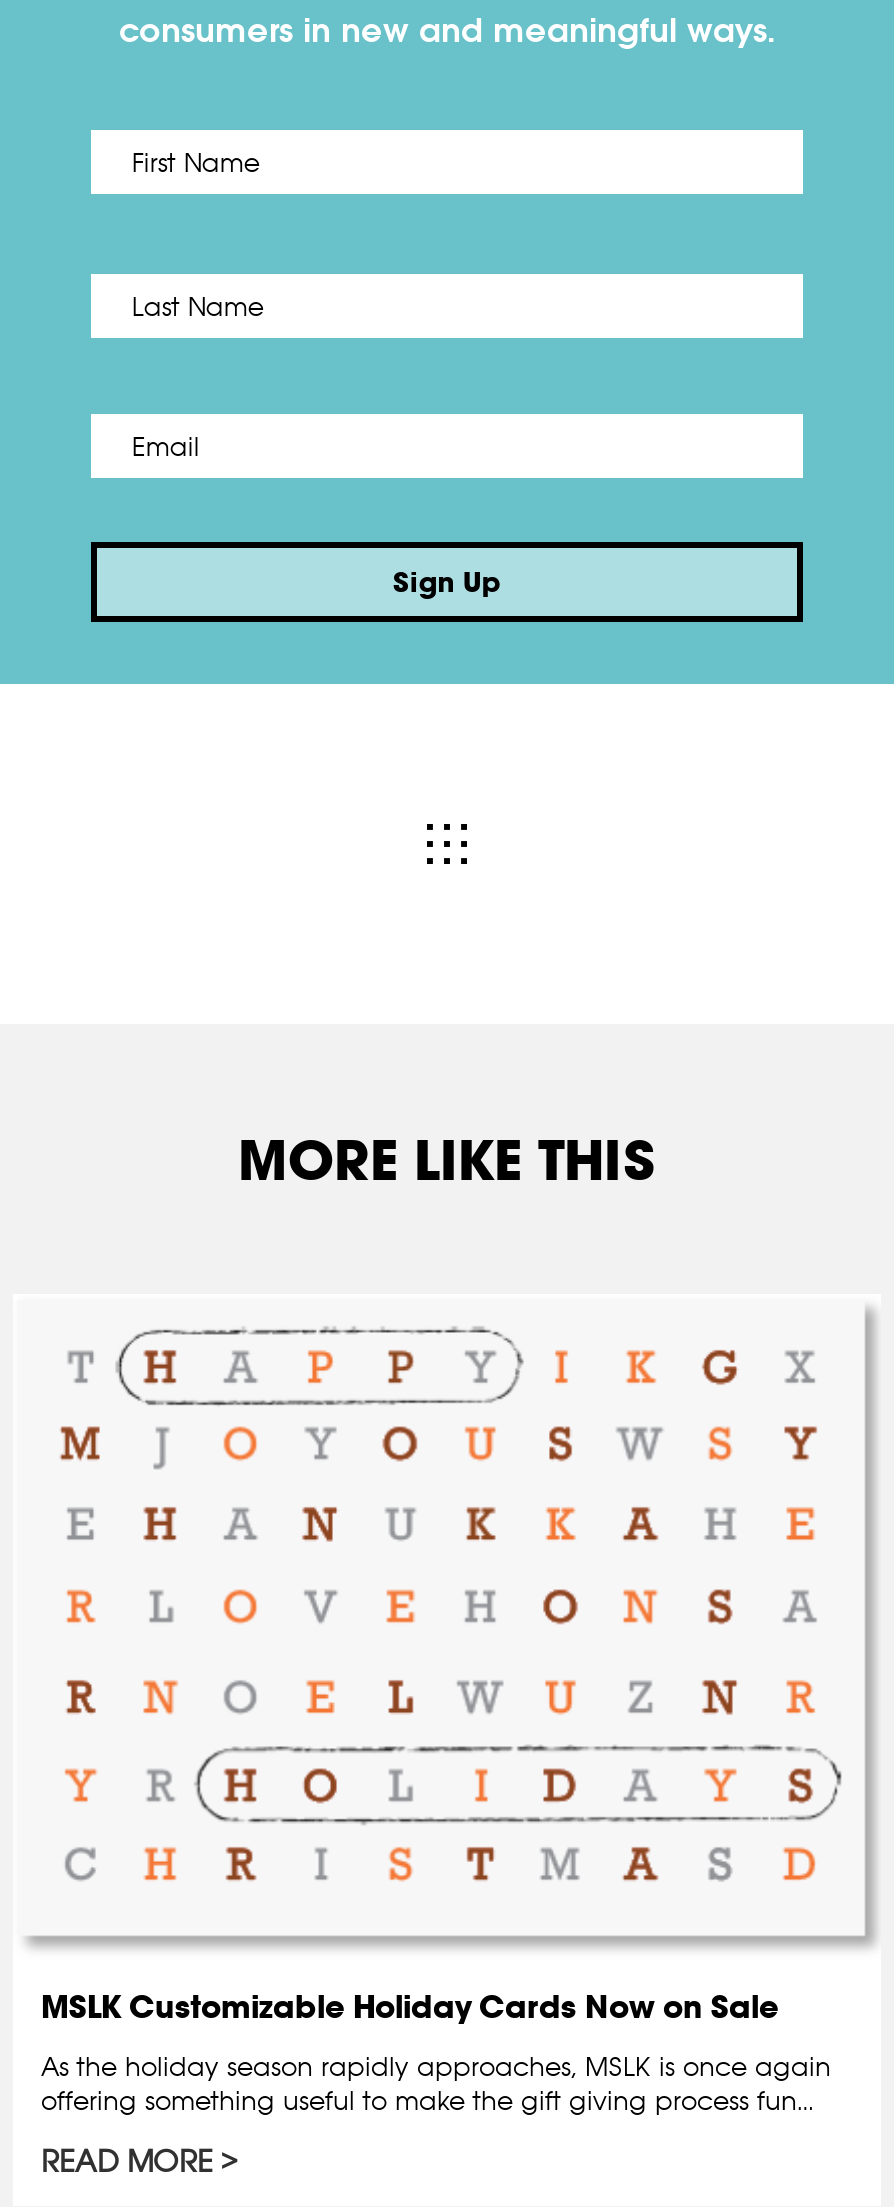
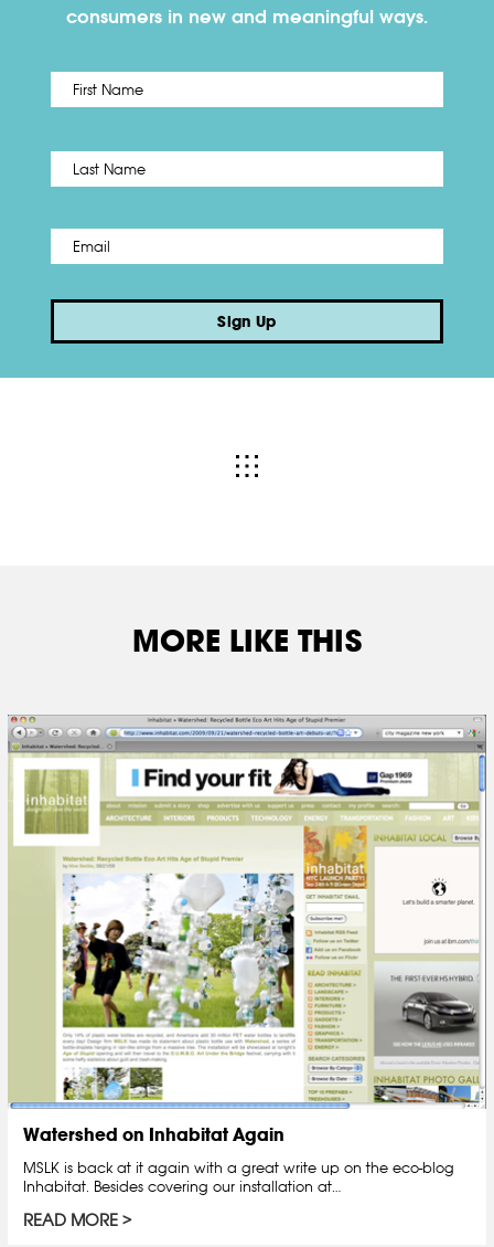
[13,1294,881,2026] [image] | MSLK Customizable Holiday Cards Now on Sale -> [7,715,487,1145] [image] | Watershed on Inhabitat Again
[41,2050,831,2116] As the holiday season rapidly approaches, MSLK is once again | offering something useful to make the gift giving process fun… -> [23,1159,454,1195] MSLK is back at it again with a great write up on the eco-blog | Inhabitat. Besides covering our installation at…

